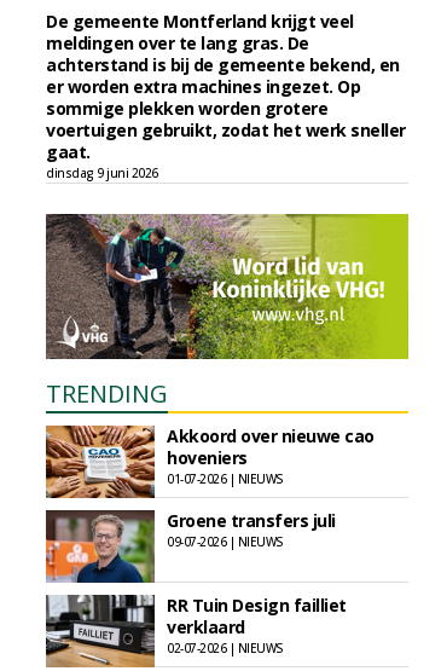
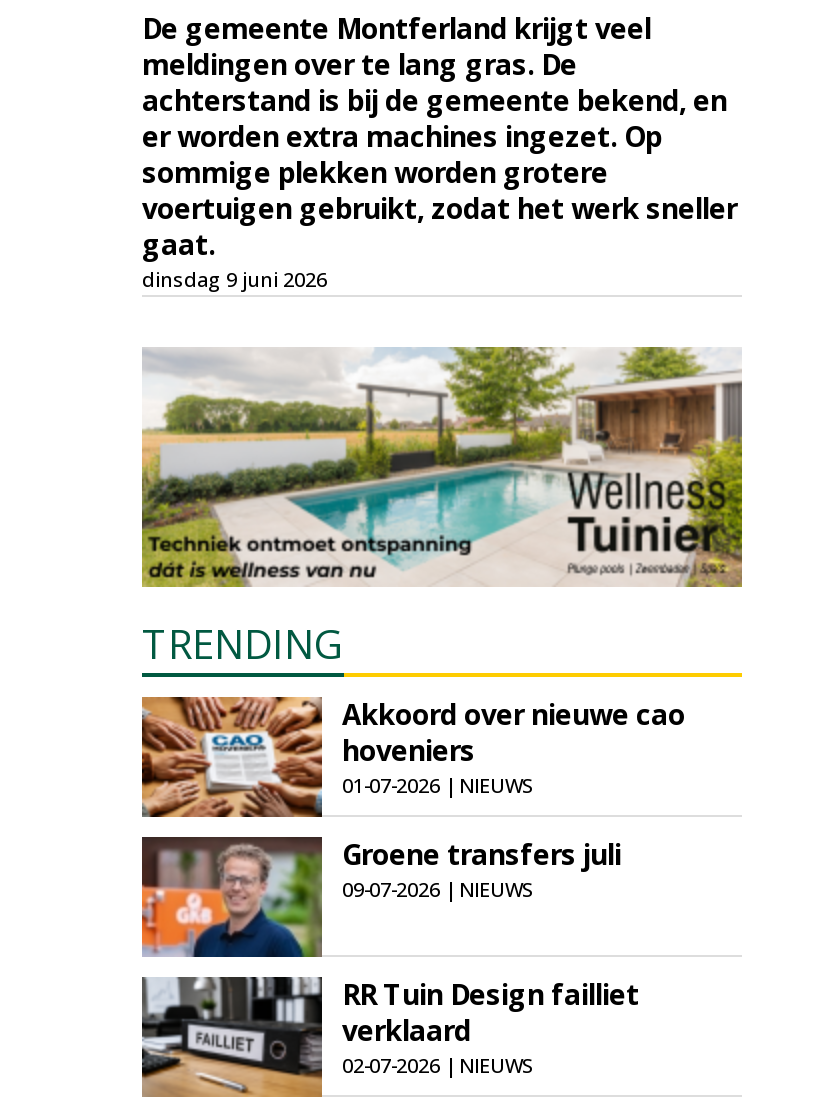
[45,213,410,360] [image] -> [140,347,744,589] [image]

